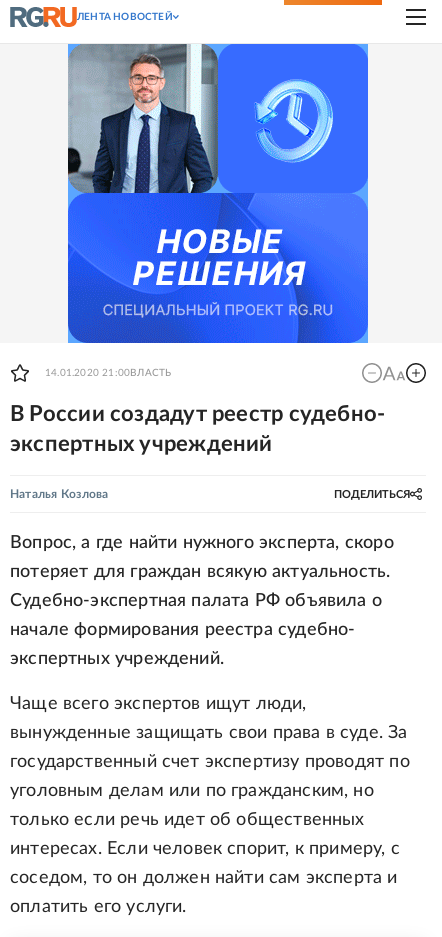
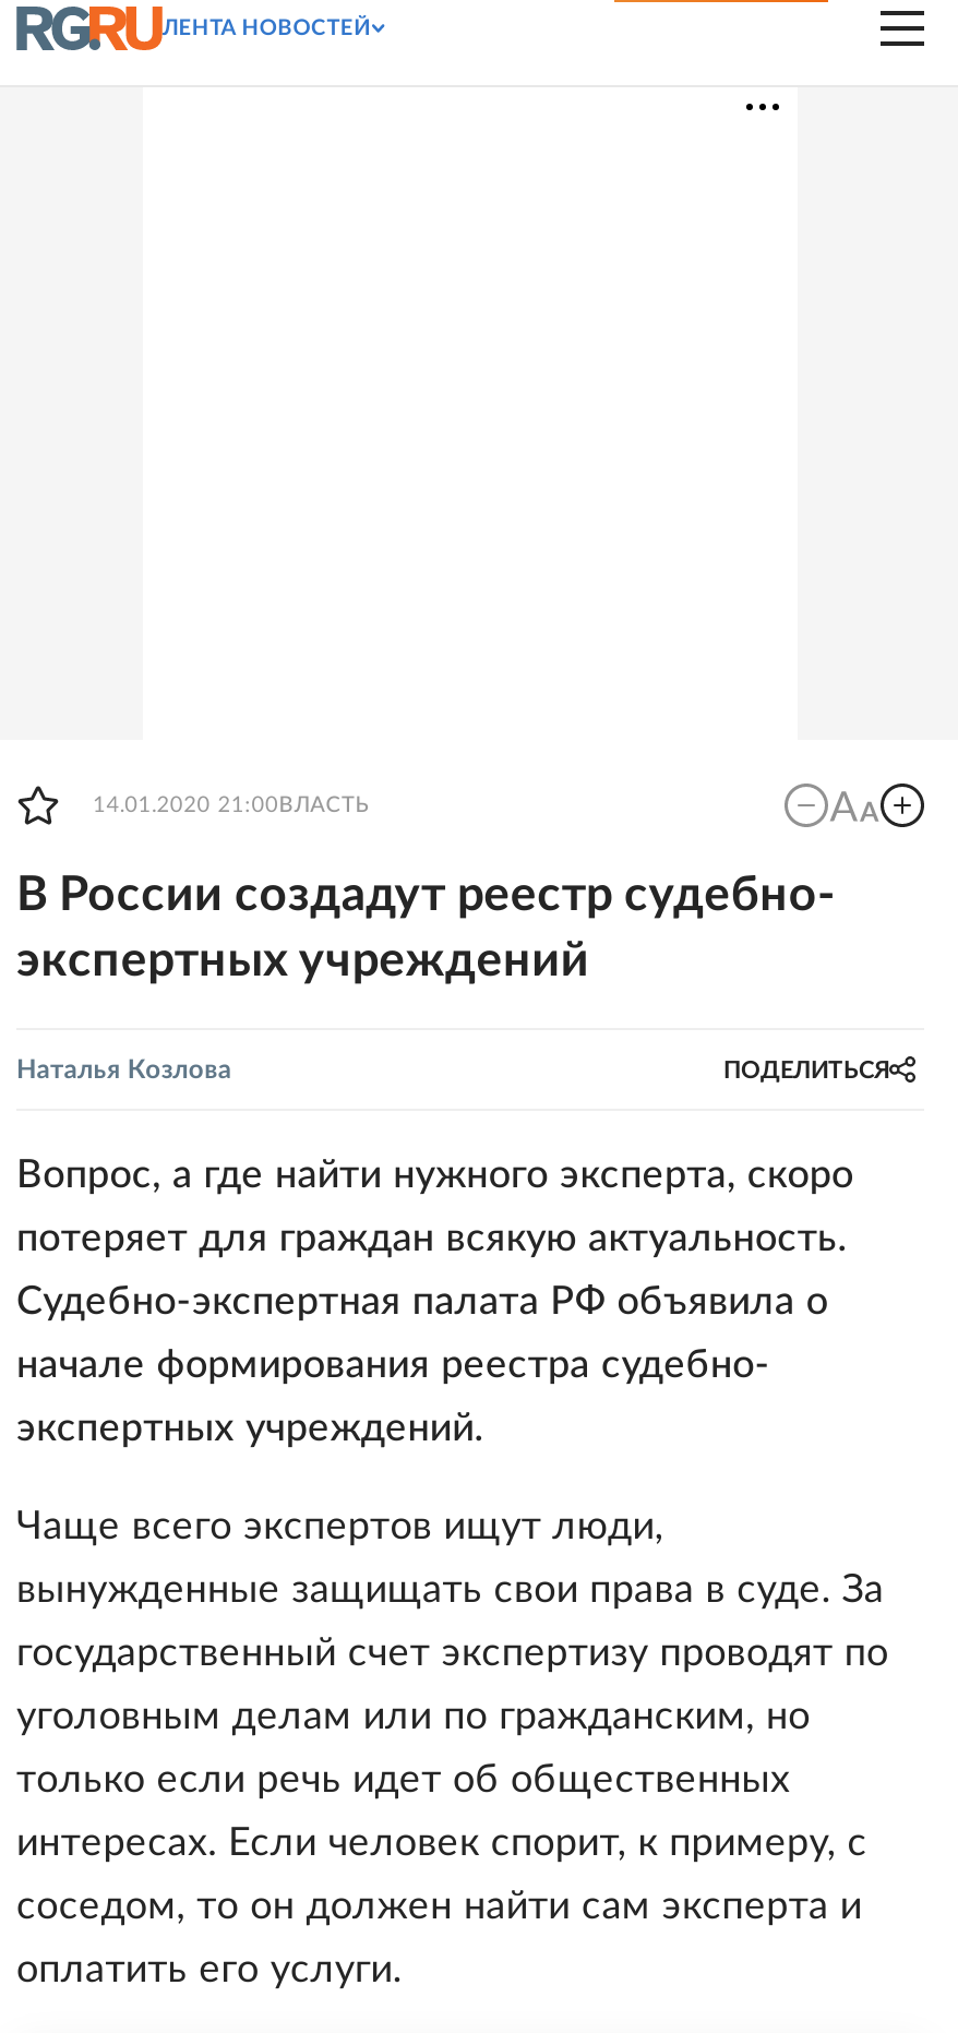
[67,43,369,344] [image] -> none

